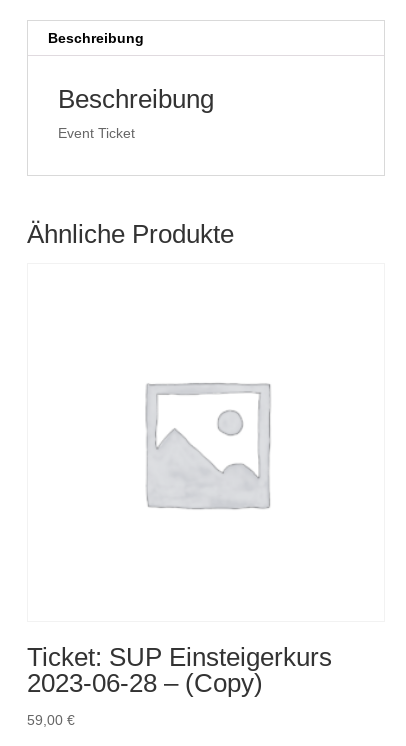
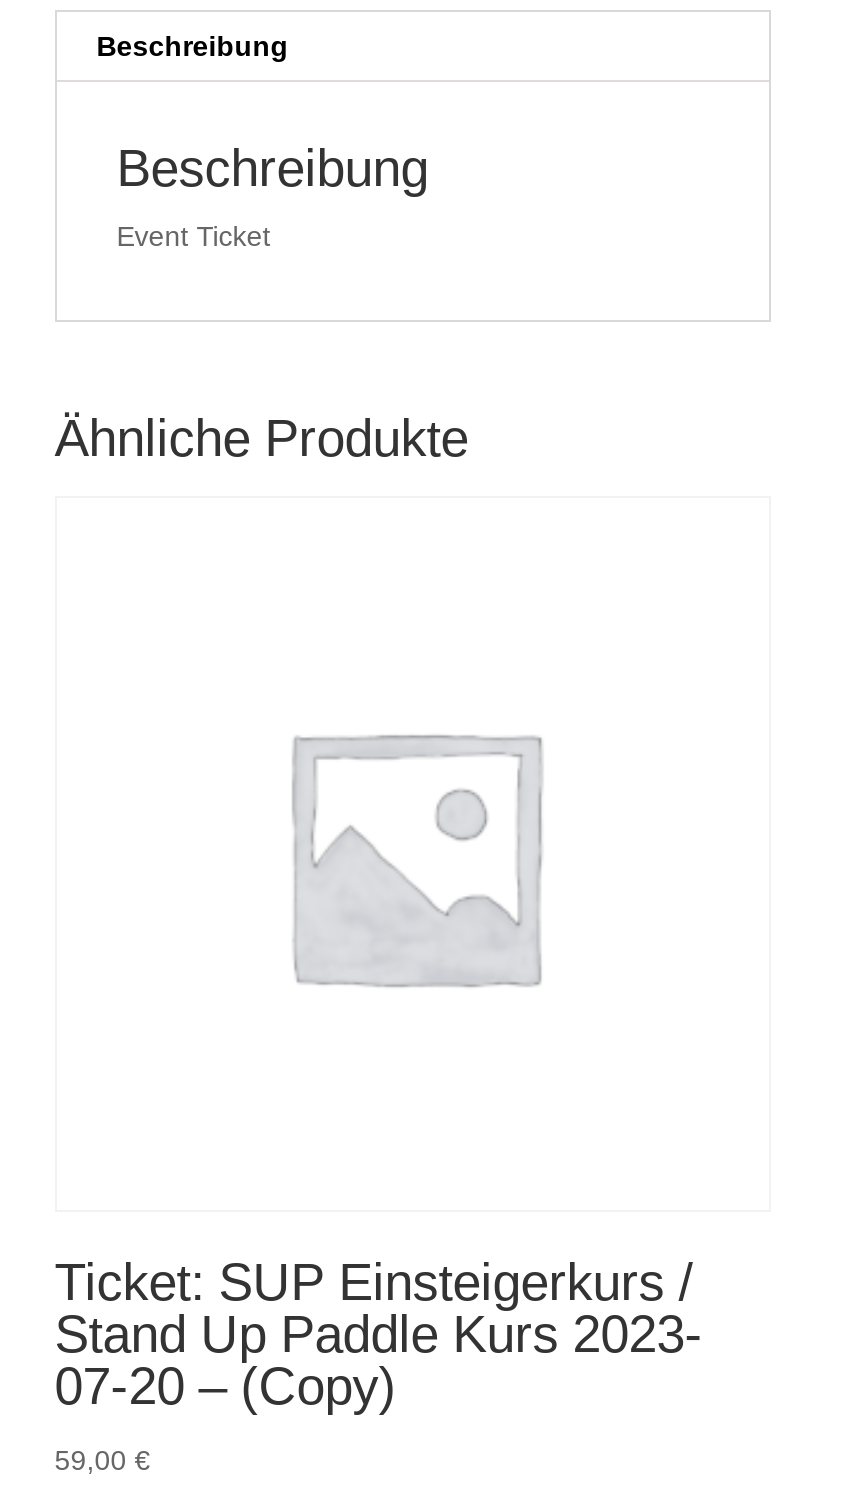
[27,642,332,698] Ticket: SUP Einsteigerkurs | 2023-06-28 – (Copy) -> [55,1253,703,1417] Ticket: SUP Einsteigerkurs / | Stand Up Paddle Kurs 2023- | 07-20 – (Copy)

